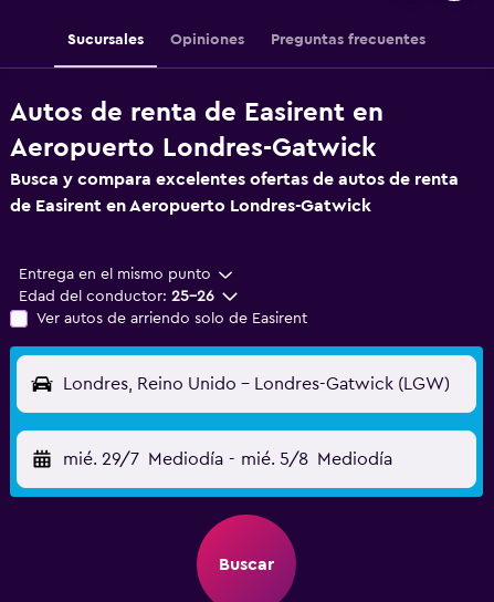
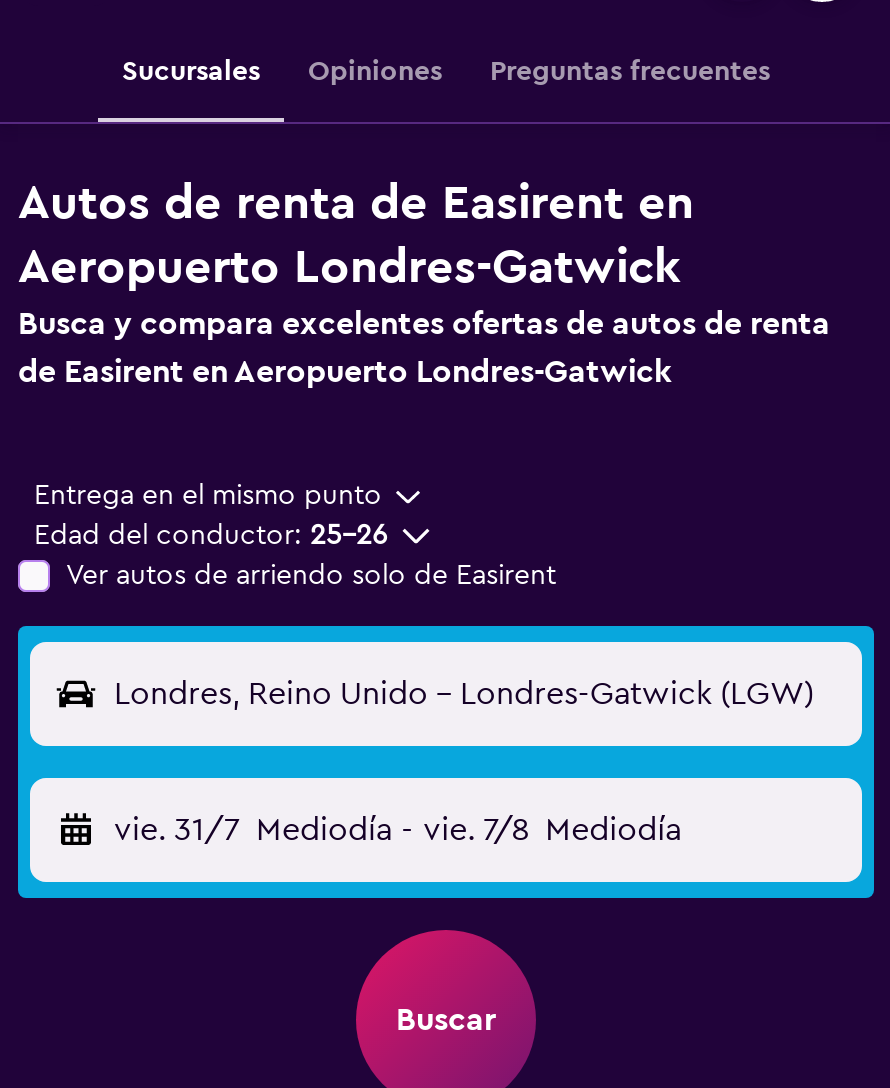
[63,450,392,468] mié. 29/7 Mediodía - mié. 5/8 Mediodía -> [114,814,681,846] vie. 31/7 Mediodía - vie. 7/8 Mediodía

